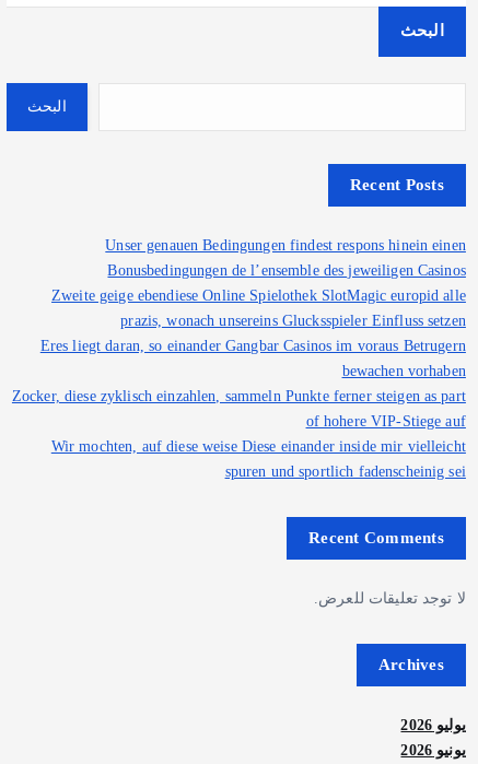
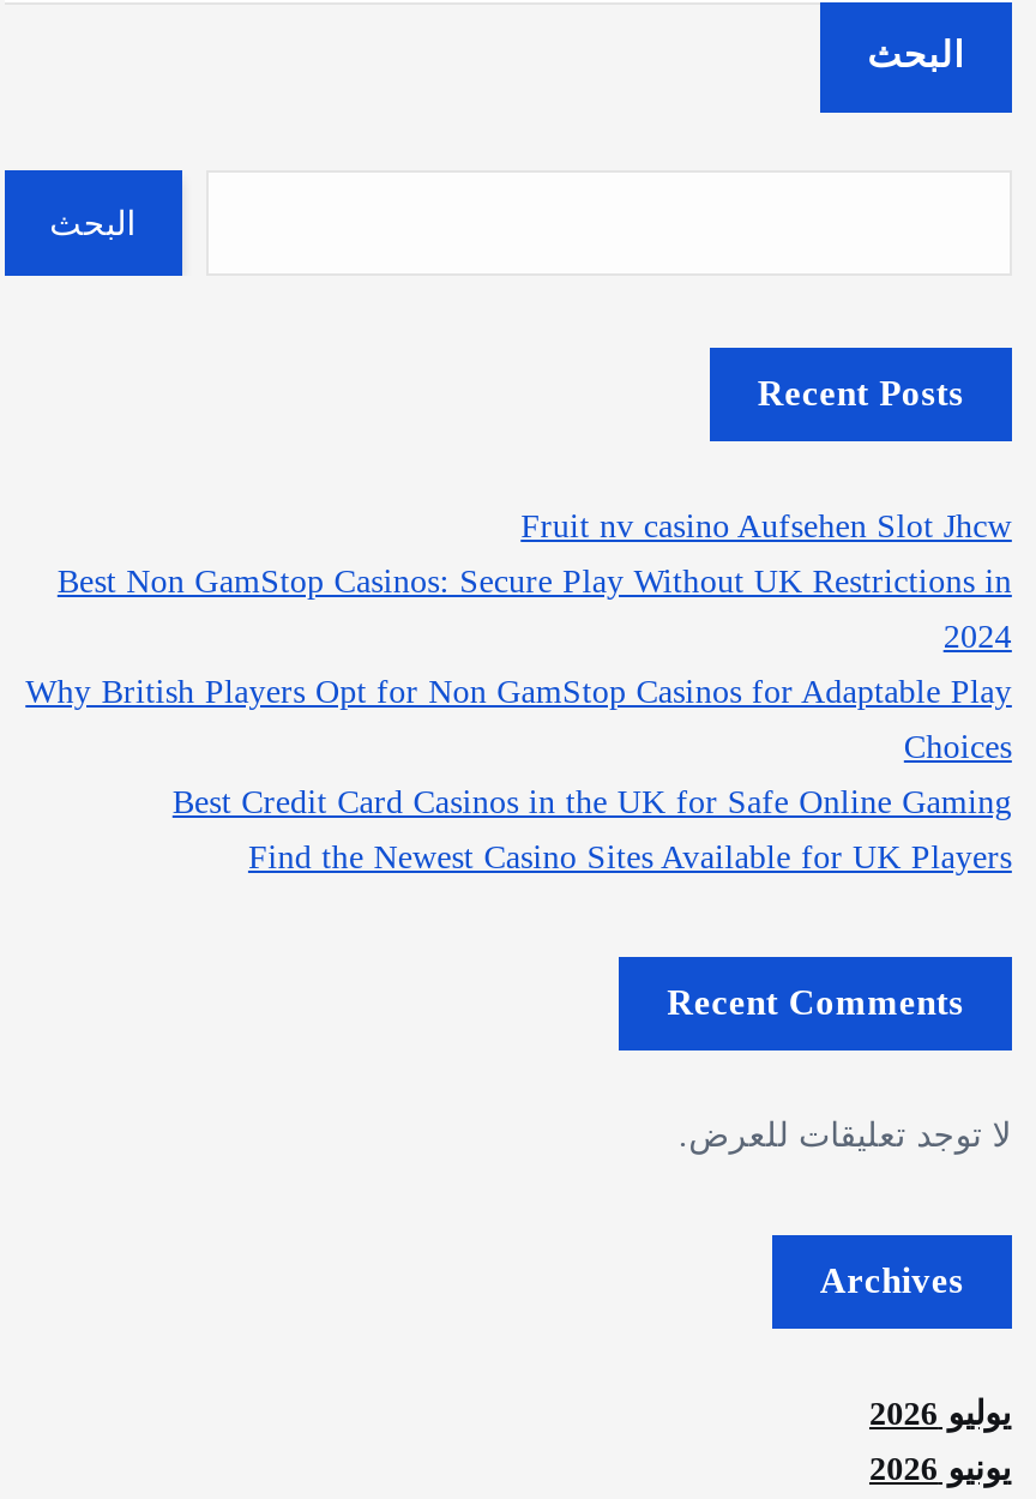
[12,236,466,480] Unser genauen Bedingungen findest respons hinein einen | Bonusbedingungen de l’ensemble des jeweiligen Casinos | Zweite geige ebendiese Online Spielothek SlotMagic europid alle | prazis, wonach unsereins Glucksspieler Einfluss setzen | Eres liegt daran, so einander Gangbar Casinos im voraus Betrugern | bewachen vorhaben | Zocker, diese zyklisch einzahlen, sammeln Punkte ferner steigen as part | of hohere VIP-Stiege auf | Wir mochten, auf diese weise Diese einander inside mir vielleicht | spuren und sportlich fadenscheinig sei -> [25,506,1012,875] Fruit nv casino Aufsehen Slot Jhcw | Best Non GamStop Casinos: Secure Play Without UK Restrictions in | 2024 | Why British Players Opt for Non GamStop Casinos for Adaptable Play | Choices | Best Credit Card Casinos in the UK for Safe Online Gaming | Find the Newest Casino Sites Available for UK Players

